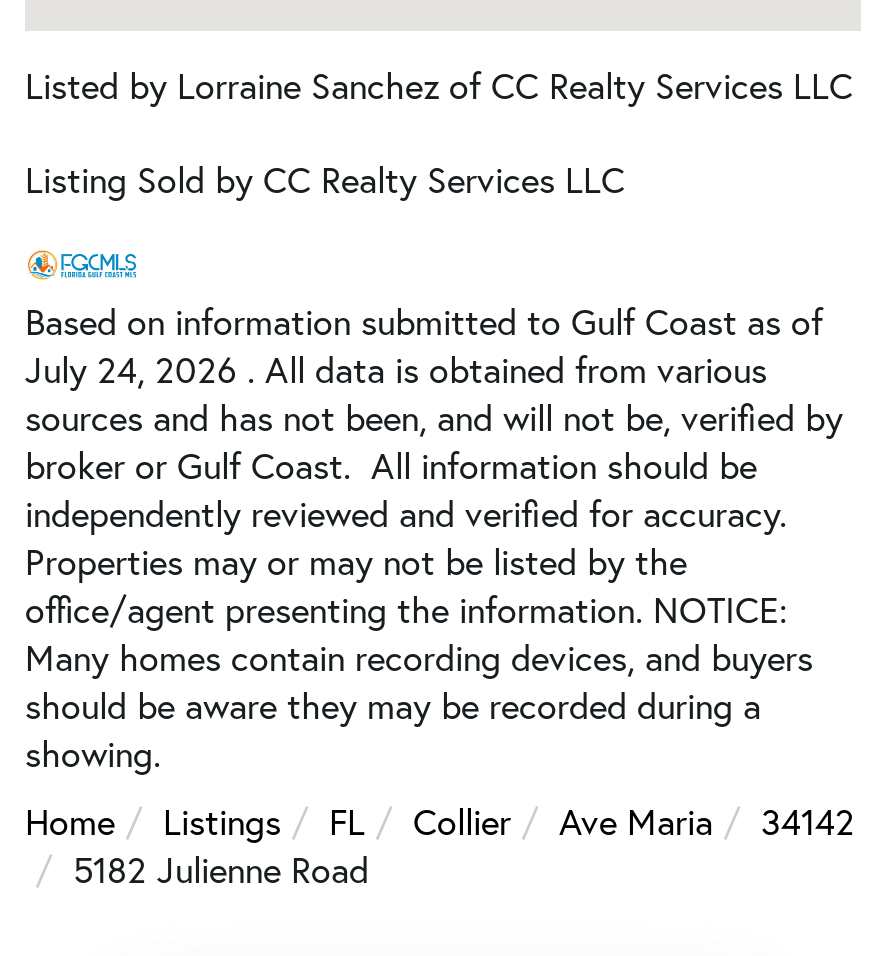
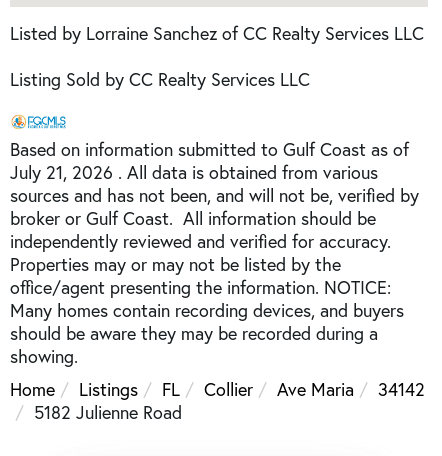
[25,345,767,393] July 24, 2026 . All data is obtained from various -> [10,161,378,184] July 21, 2026 . All data is obtained from various

